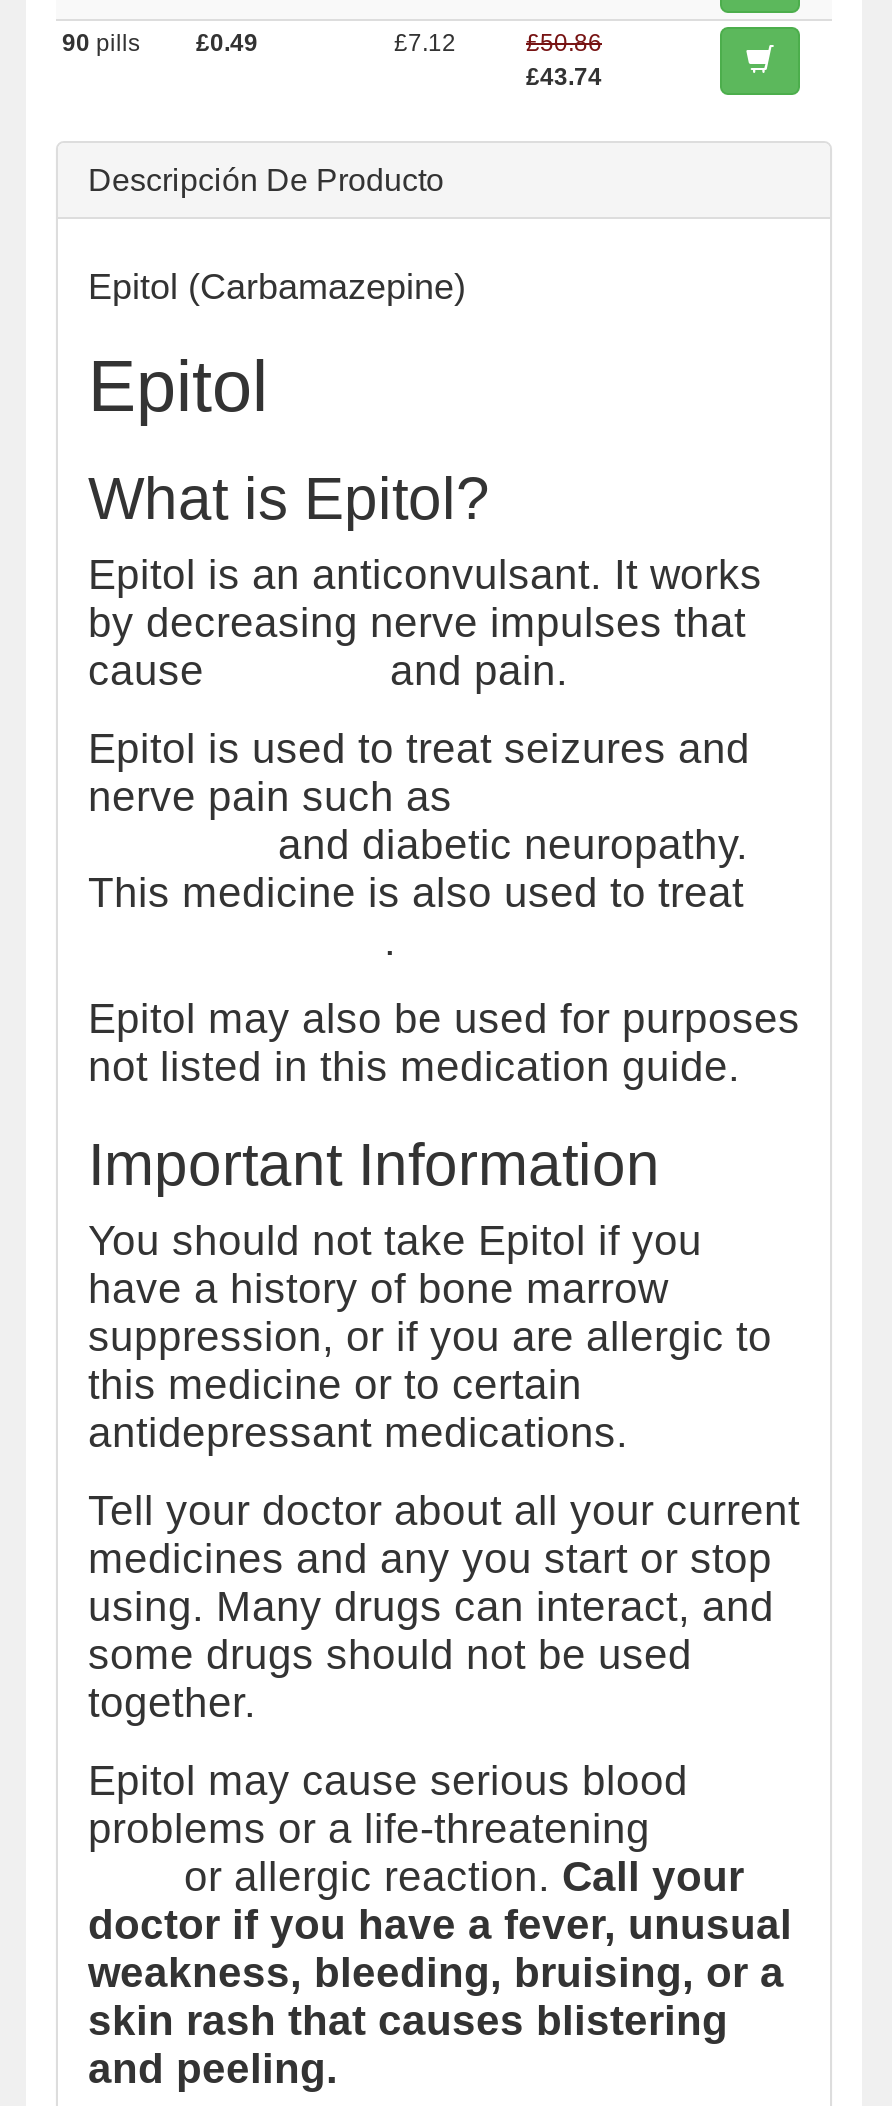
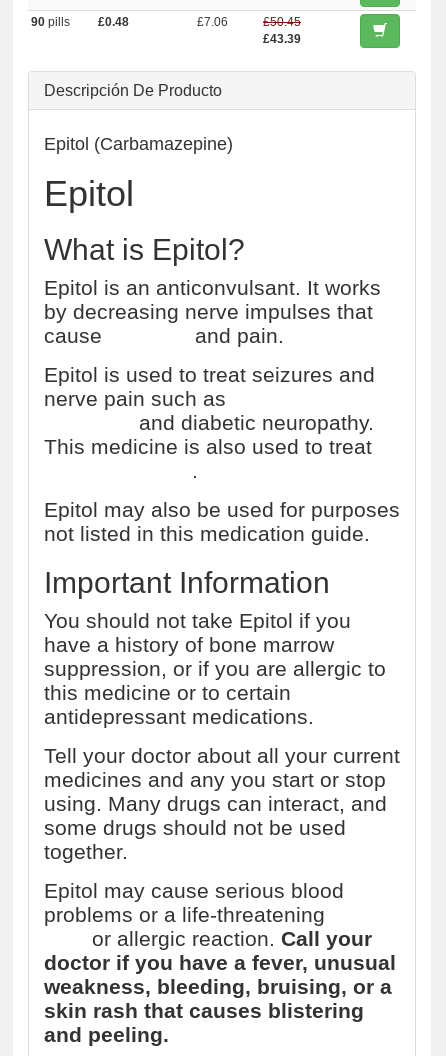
[62,29,258,57] 90 pills £0.49 -> [31,15,129,29] 90 pills £0.48
[394,29,456,57] £7.12 -> [197,15,228,29] £7.06
[526,29,602,57] £50.86 -> [263,15,301,29] £50.45
[526,63,602,91] £43.74 -> [263,32,301,46] £43.39

